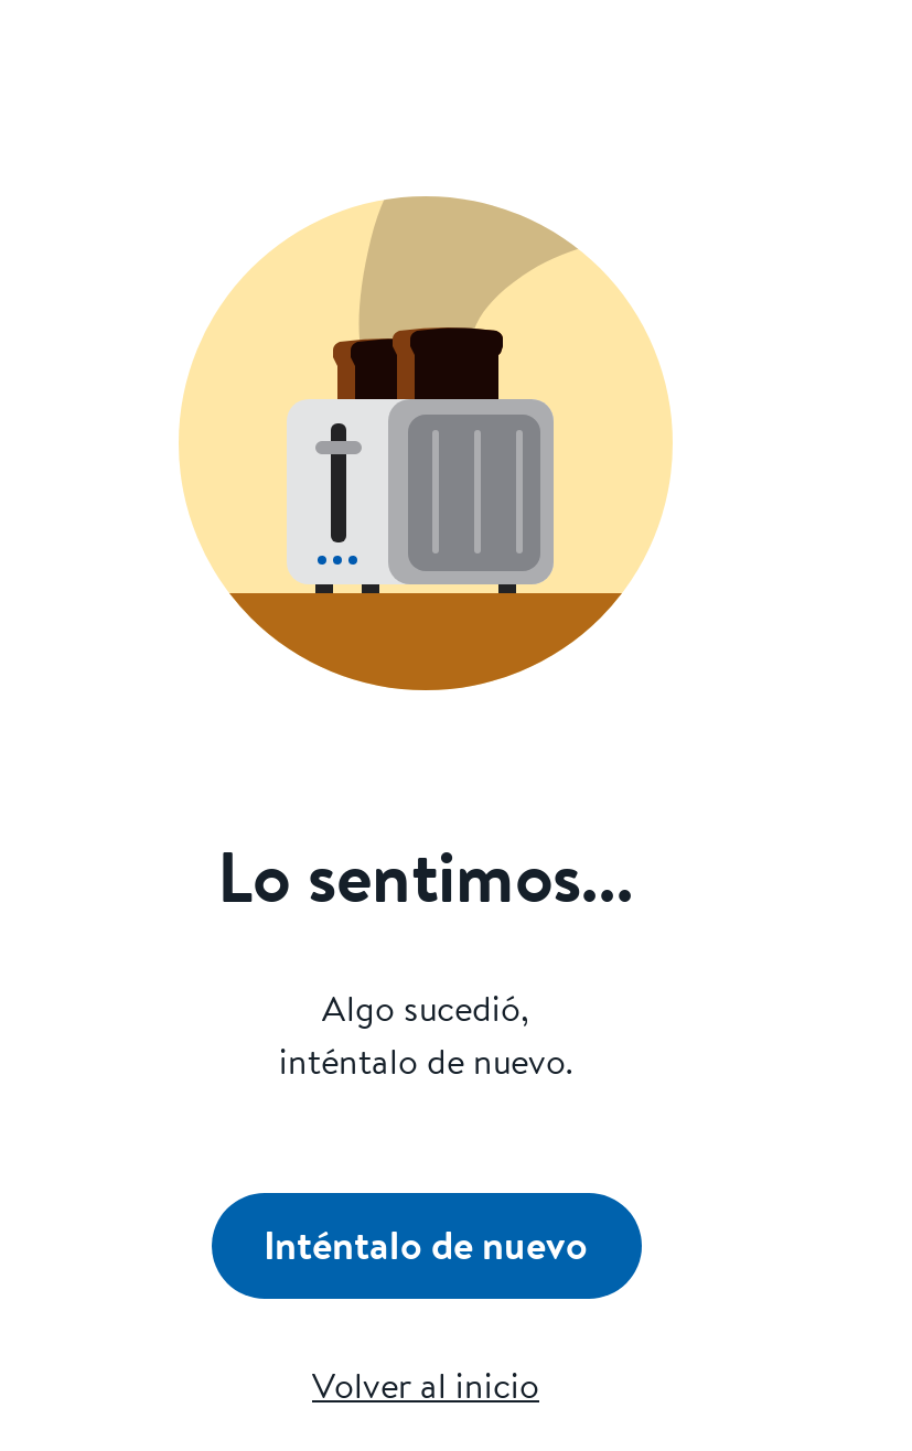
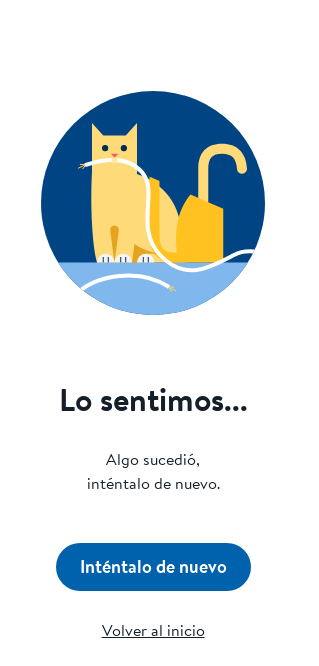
[179,196,673,692] [image] -> [40,90,266,316] [image]

